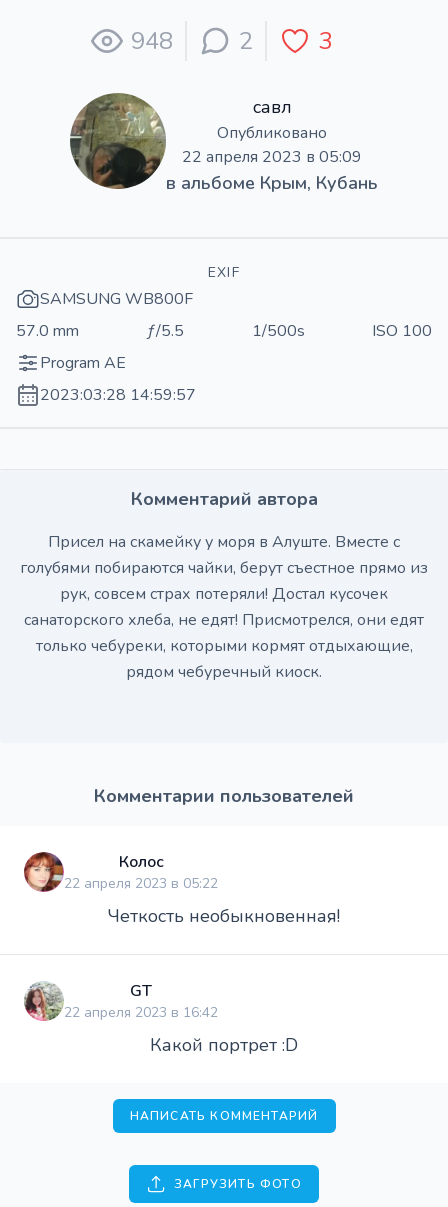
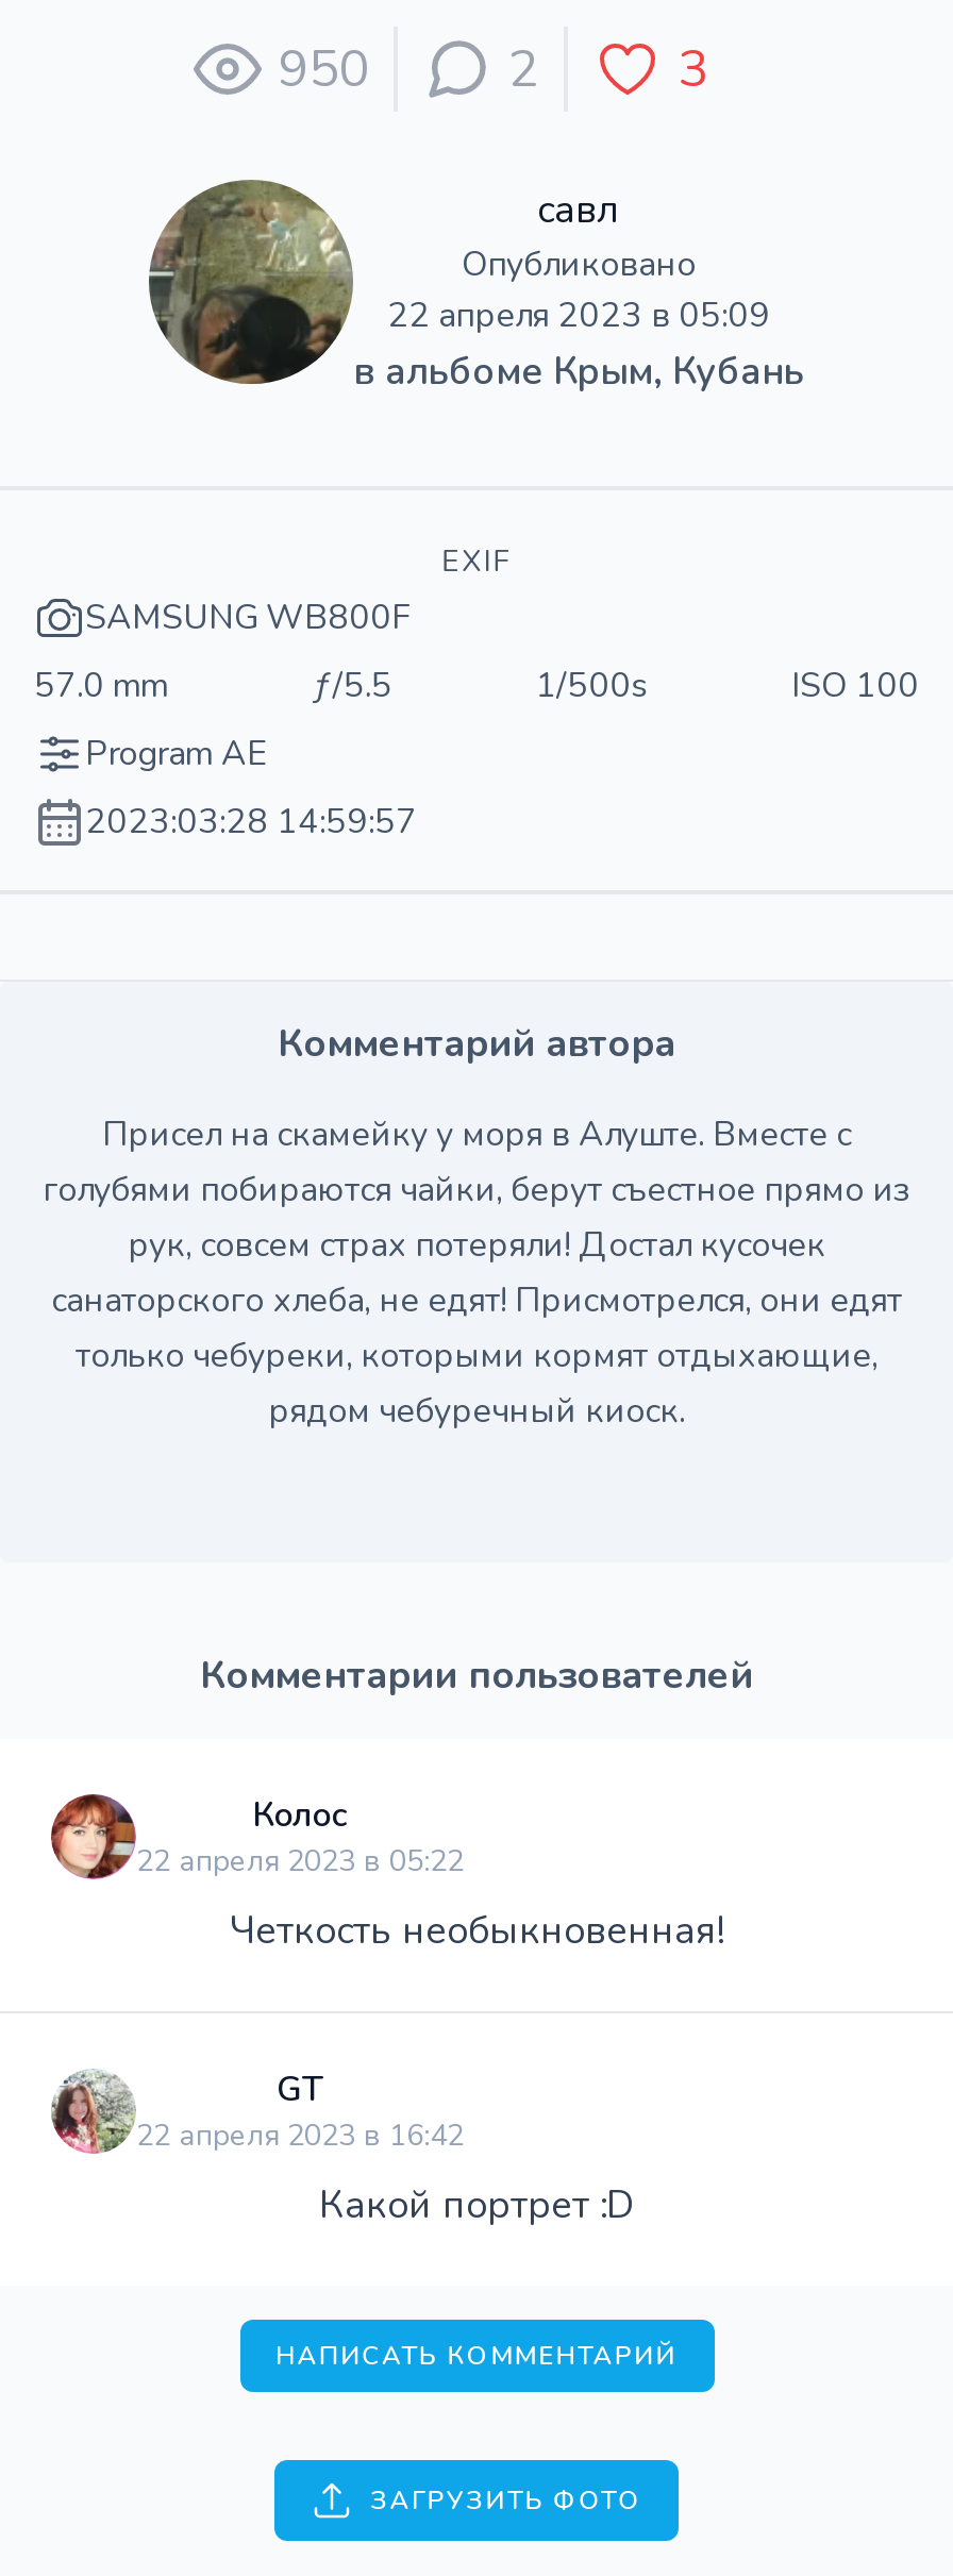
[131,25,173,57] 948 -> [279,35,368,103] 950

